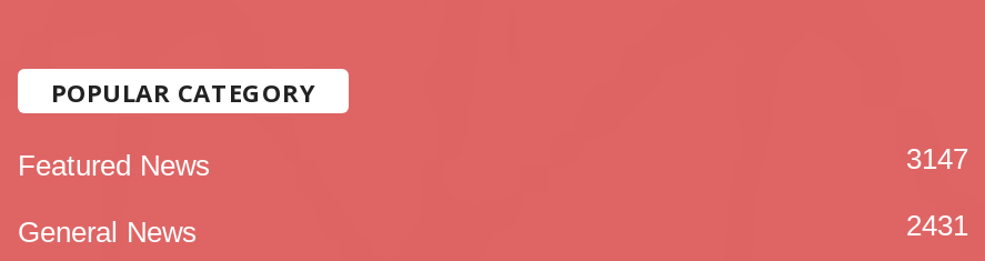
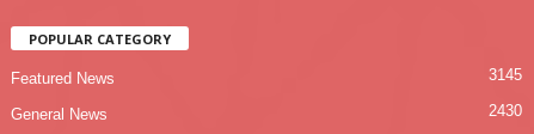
[906,142,968,175] 3147 -> [489,66,522,84] 3145
[906,208,968,242] 2431 -> [489,101,522,119] 2430

